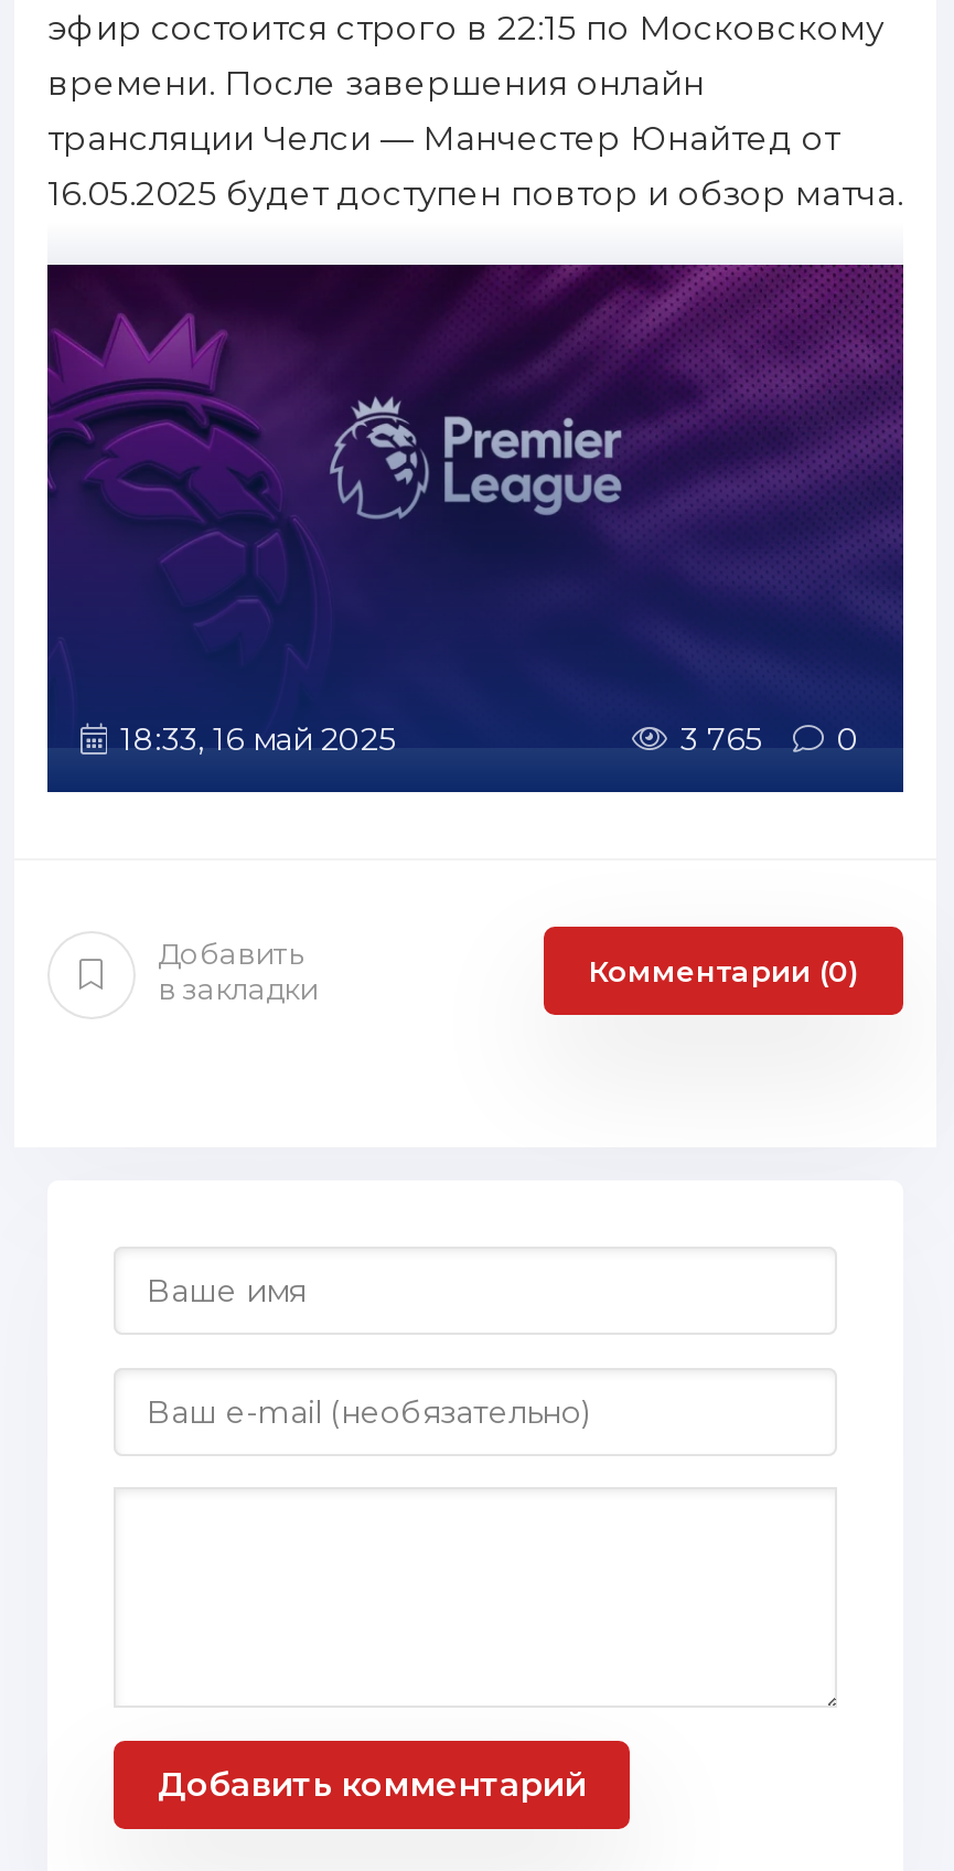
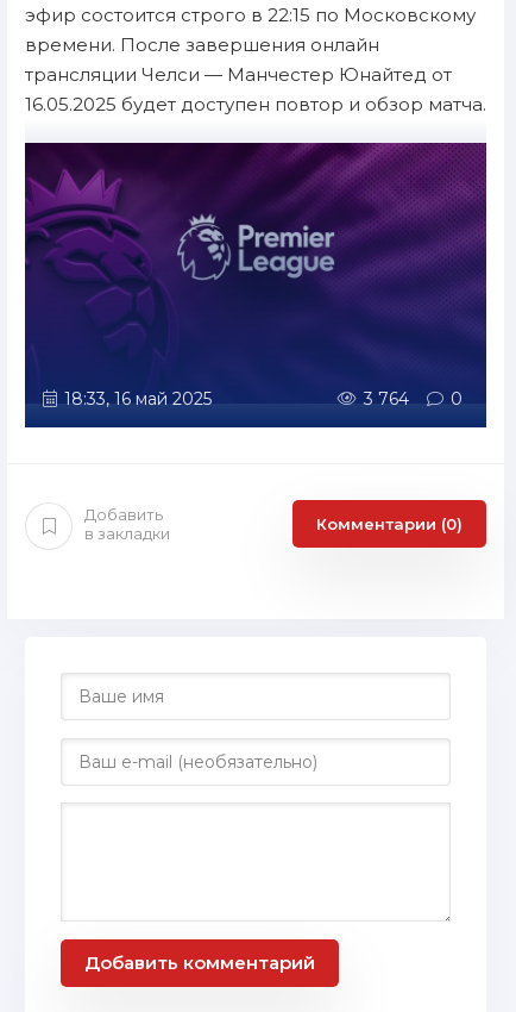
[680,718,859,758] 3 765 0 -> [364,388,462,409] 3 764 0

